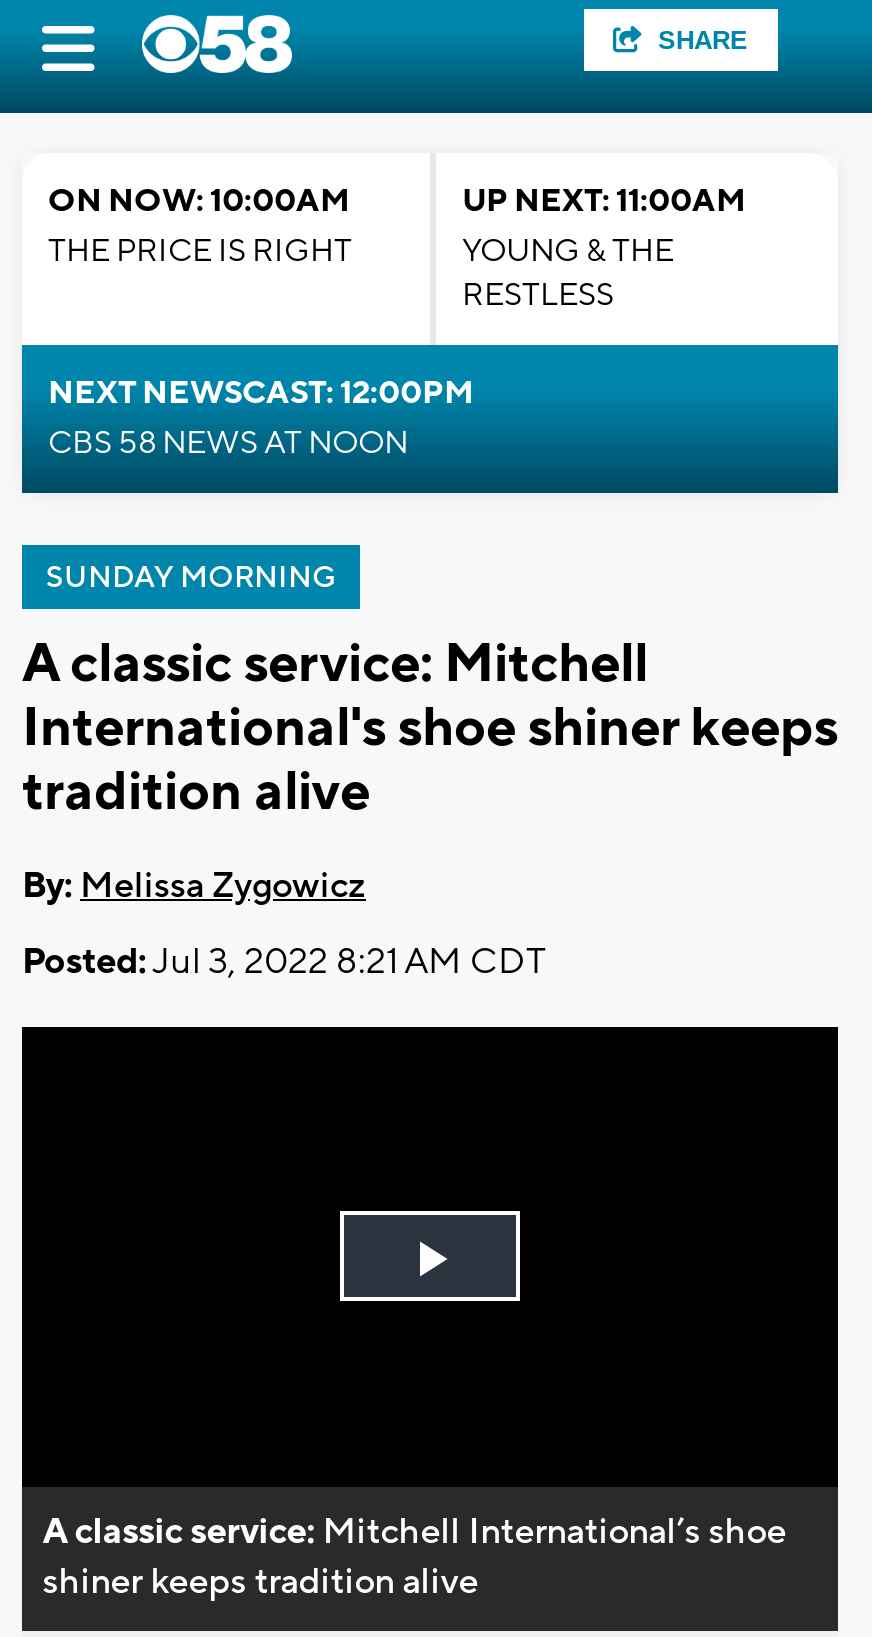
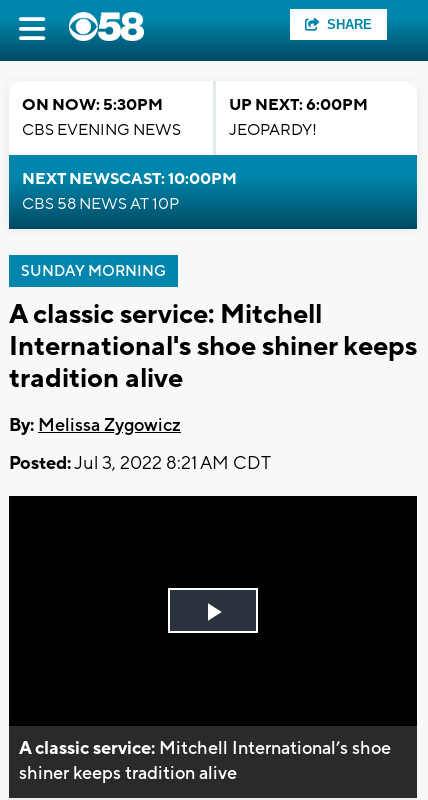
[48,181,352,271] ON NOW: 10:00AM | THE PRICE IS RIGHT -> [22,95,181,140] ON NOW: 5:30PM | CBS EVENING NEWS
[462,181,746,315] UP NEXT: 11:00AM | YOUNG & THE | RESTLESS -> [229,95,368,140] UP NEXT: 6:00PM | JEOPARDY!
[48,373,474,463] NEXT NEWSCAST: 12:00PM | CBS 58 NEWS AT NOON -> [22,169,237,214] NEXT NEWSCAST: 10:00PM | CBS 58 NEWS AT 10P

